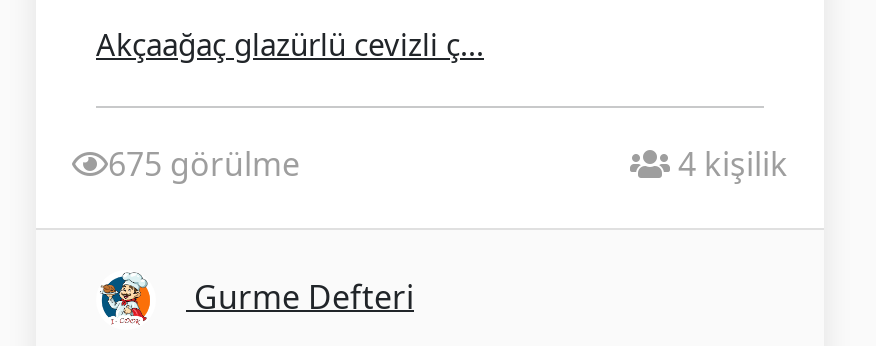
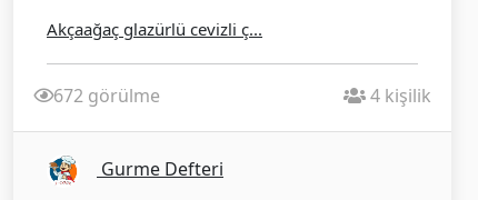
[108,142,300,186] 675 görülme -> [53,83,160,108] 672 görülme

